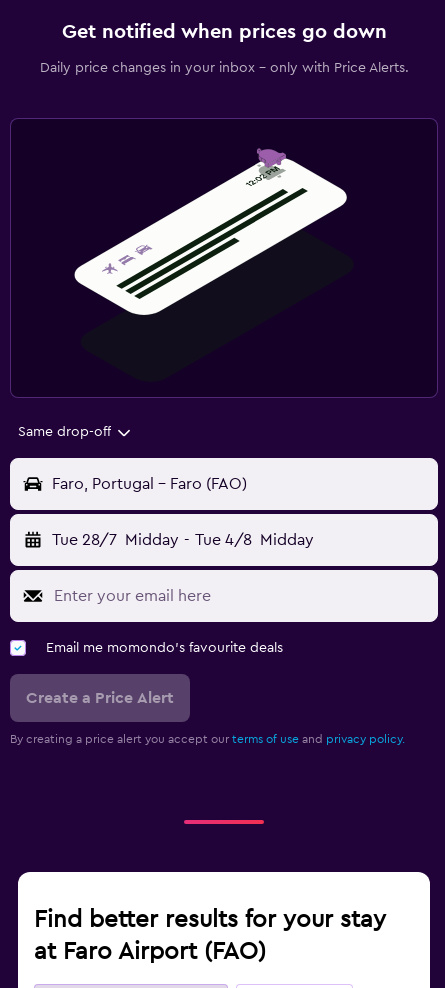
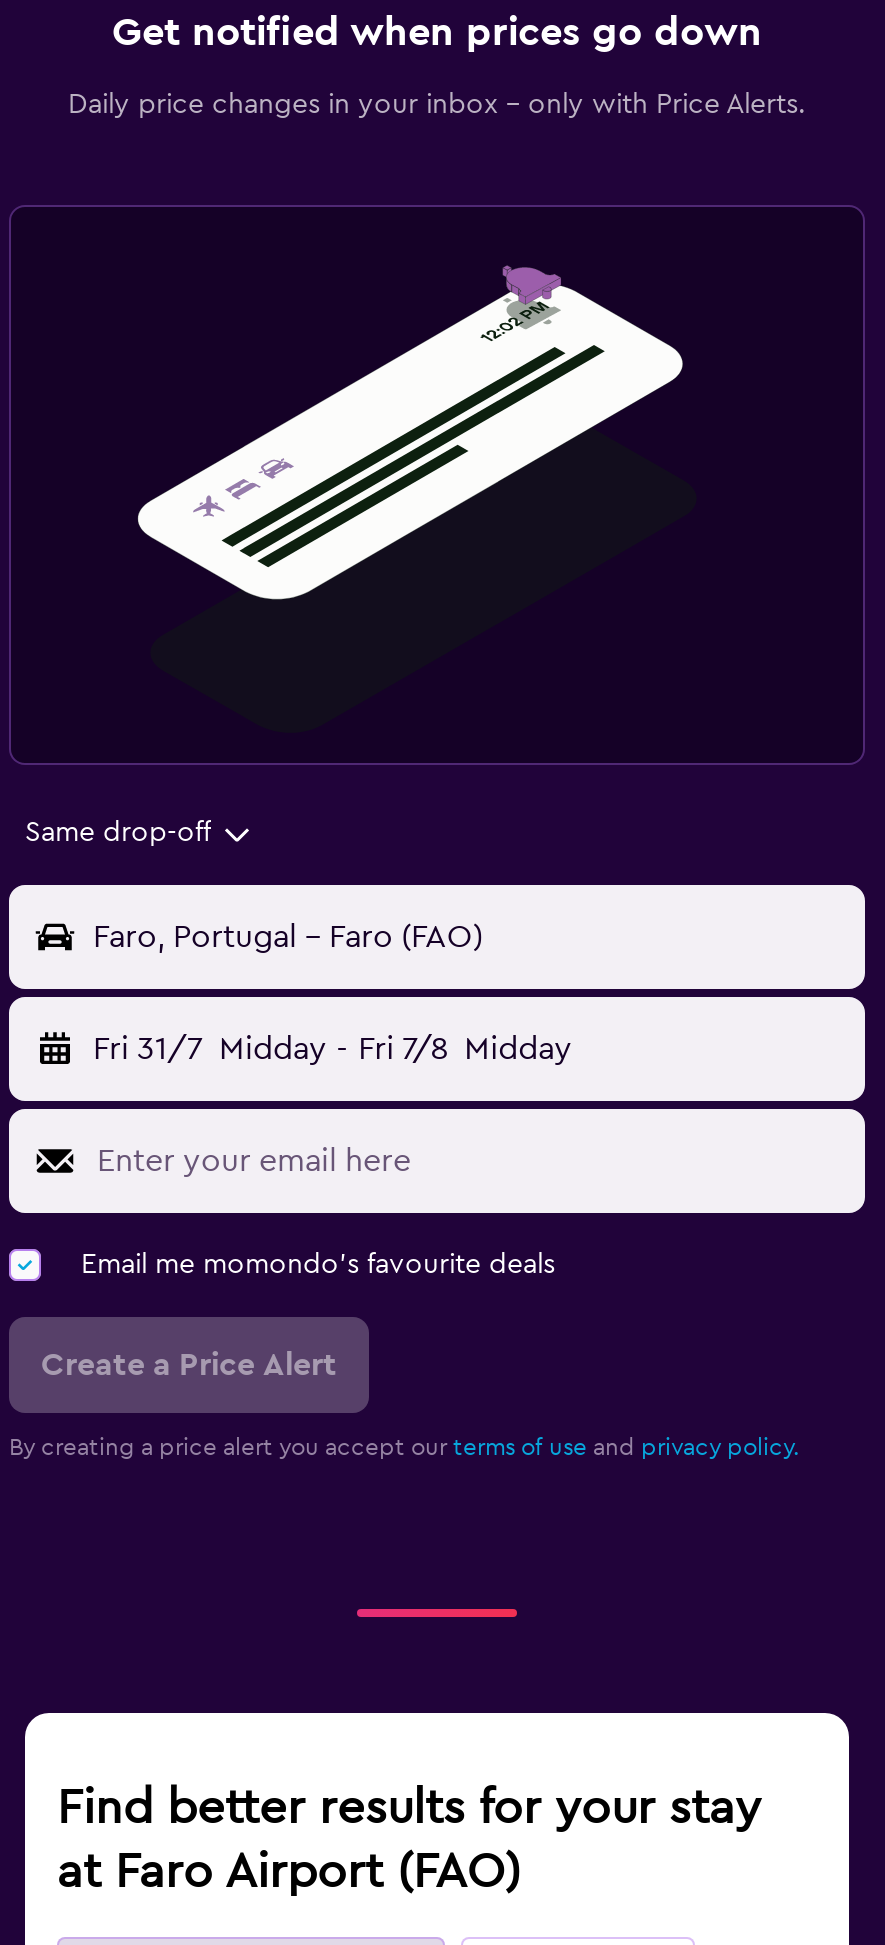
[52,532,314,548] Tue 28/7 Midday - Tue 4/8 Midday -> [93,1034,572,1066] Fri 31/7 Midday - Fri 7/8 Midday

